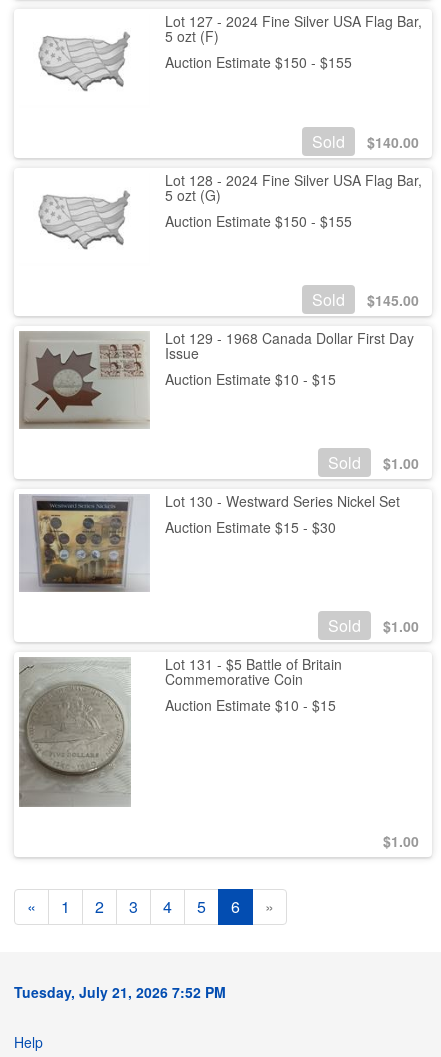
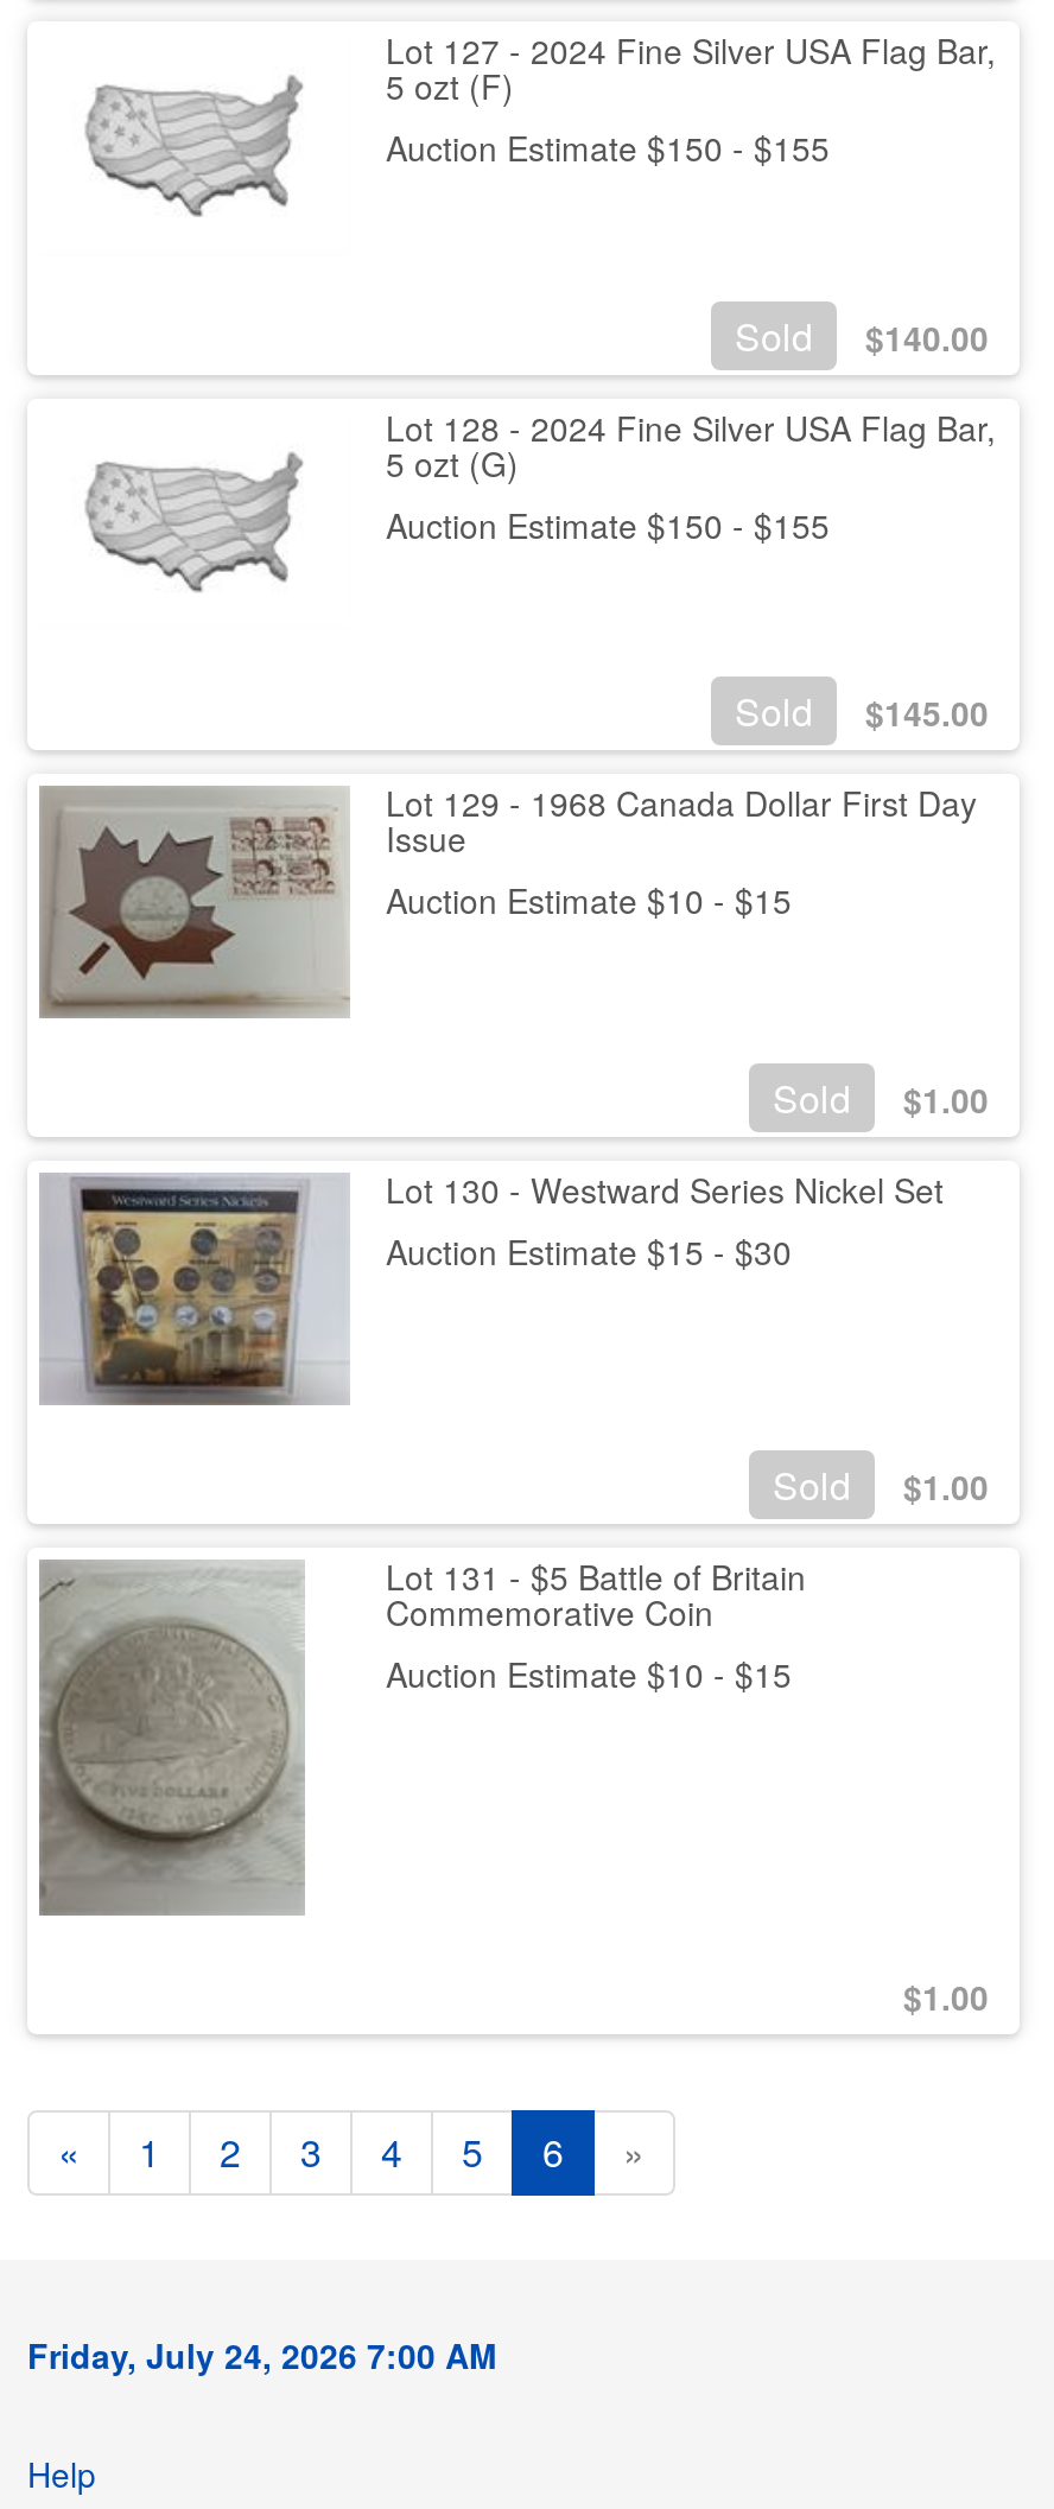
[14,981,226,1001] Tuesday, July 21, 2026 7:52 PM -> [27,2330,497,2377] Friday, July 24, 2026 7:00 AM

